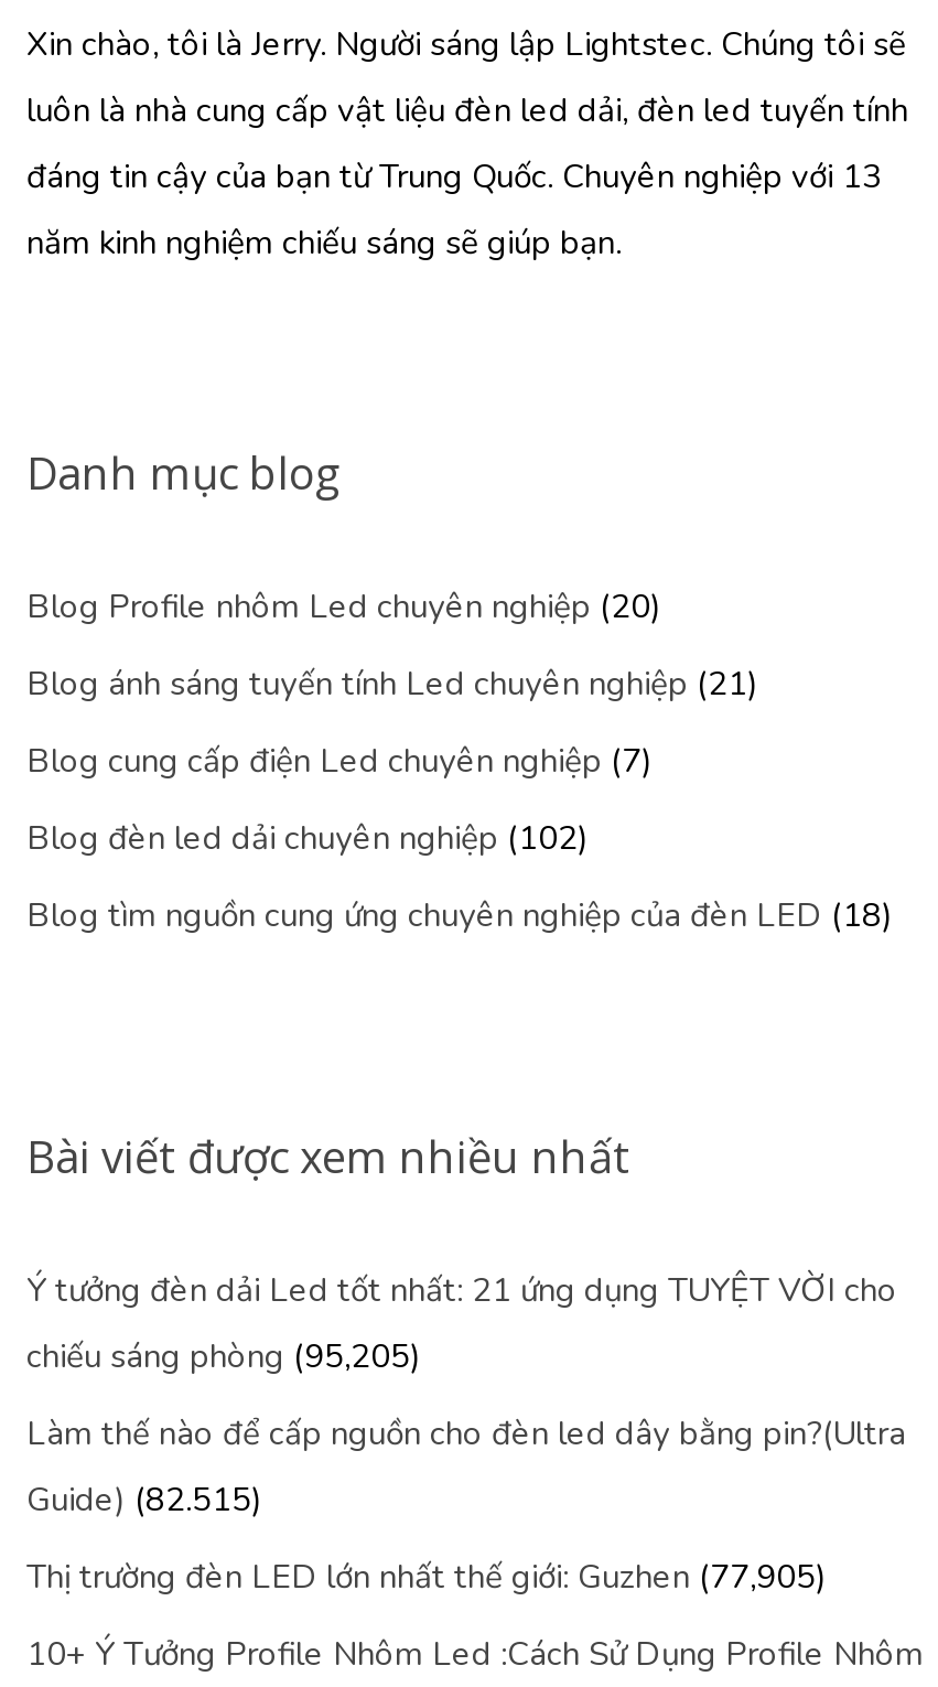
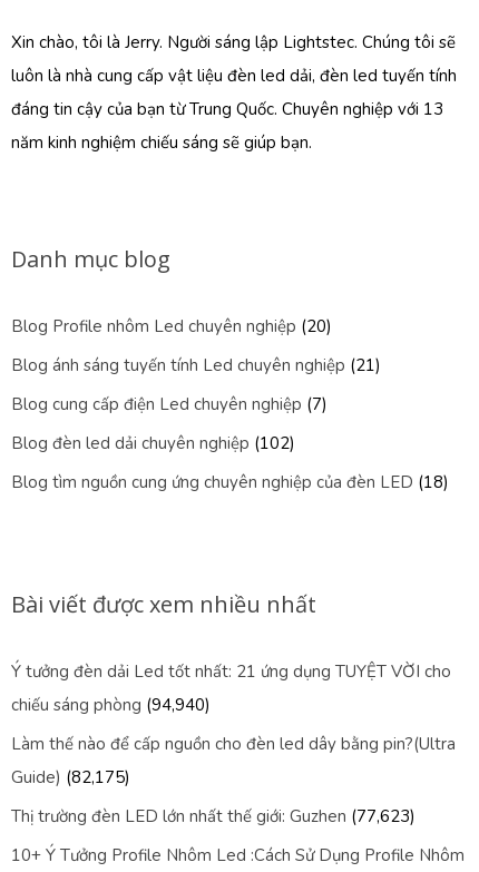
[26,1334,421,1378] chiếu sáng phòng (95,205) -> [11,694,211,716] chiếu sáng phòng (94,940)
[26,1478,262,1522] Guide) (82.515) -> [11,766,130,789] Guide) (82,175)
[26,1555,827,1599] Thị trường đèn LED lớn nhất thế giới: Guzhen (77,905) -> [11,805,416,828] Thị trường đèn LED lớn nhất thế giới: Guzhen (77,623)

